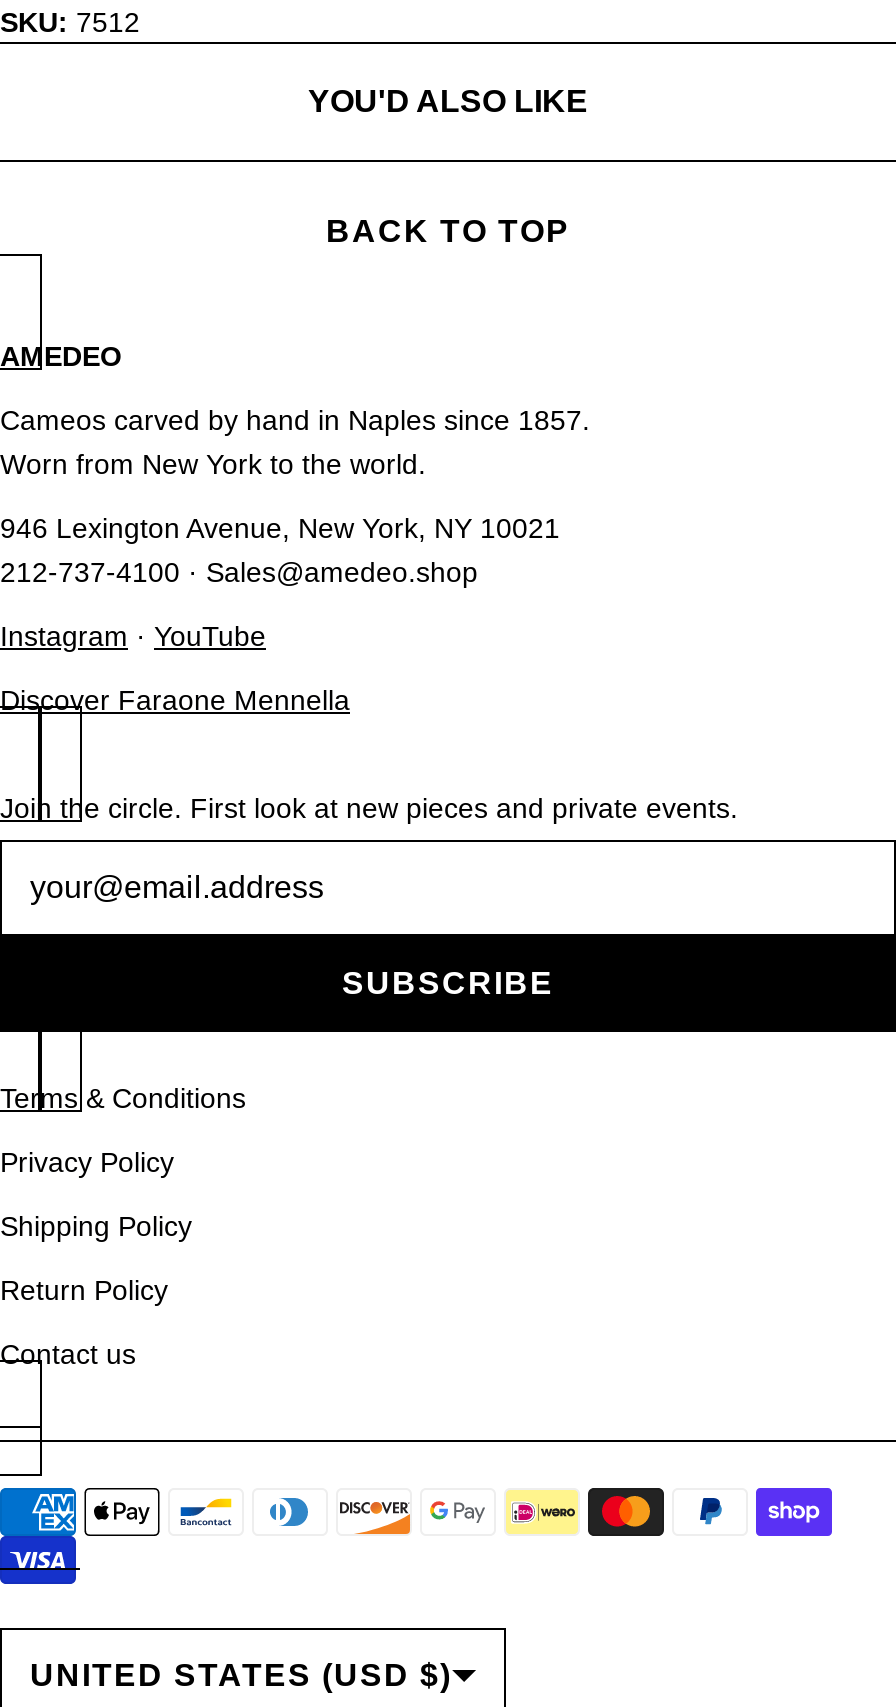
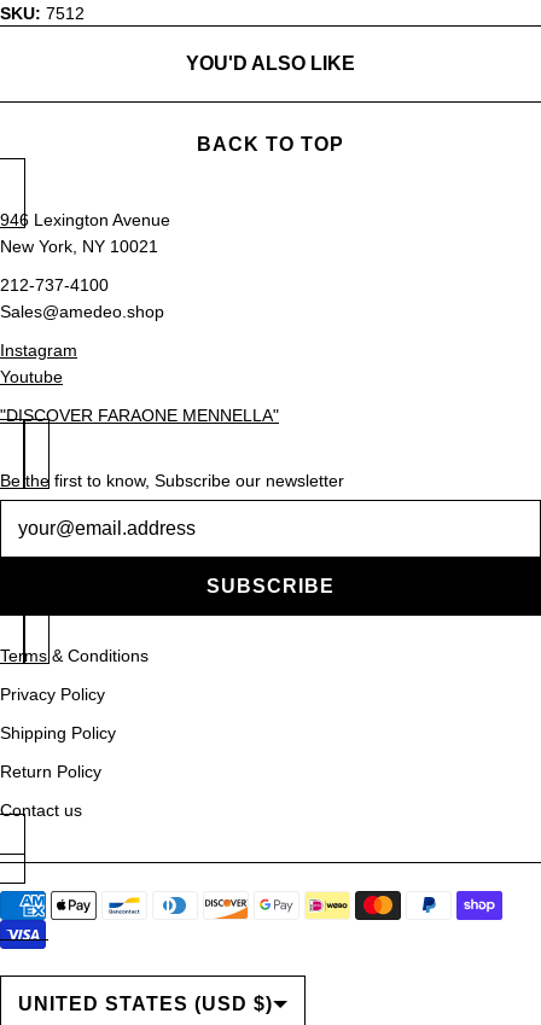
[0,341,738,825] AMEDEO | Cameos carved by hand in Naples since 1857. | Worn from New York to the world. | 946 Lexington Avenue, New York, NY 10021 | 212-737-4100 · Sales@amedeo.shop | Instagram · YouTube | Discover Faraone Mennella | Join the circle. First look at new pieces and private events. -> [0,211,344,491] 946 Lexington Avenue | New York, NY 10021 | 212-737-4100 | Sales@amedeo.shop | Instagram | Youtube | "DISCOVER FARAONE MENNELLA" | Be the first to know, Subscribe our newsletter

